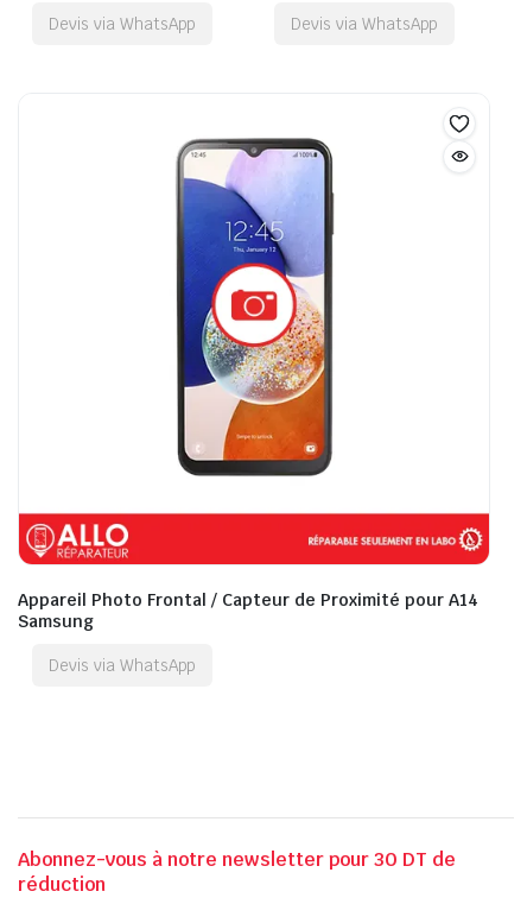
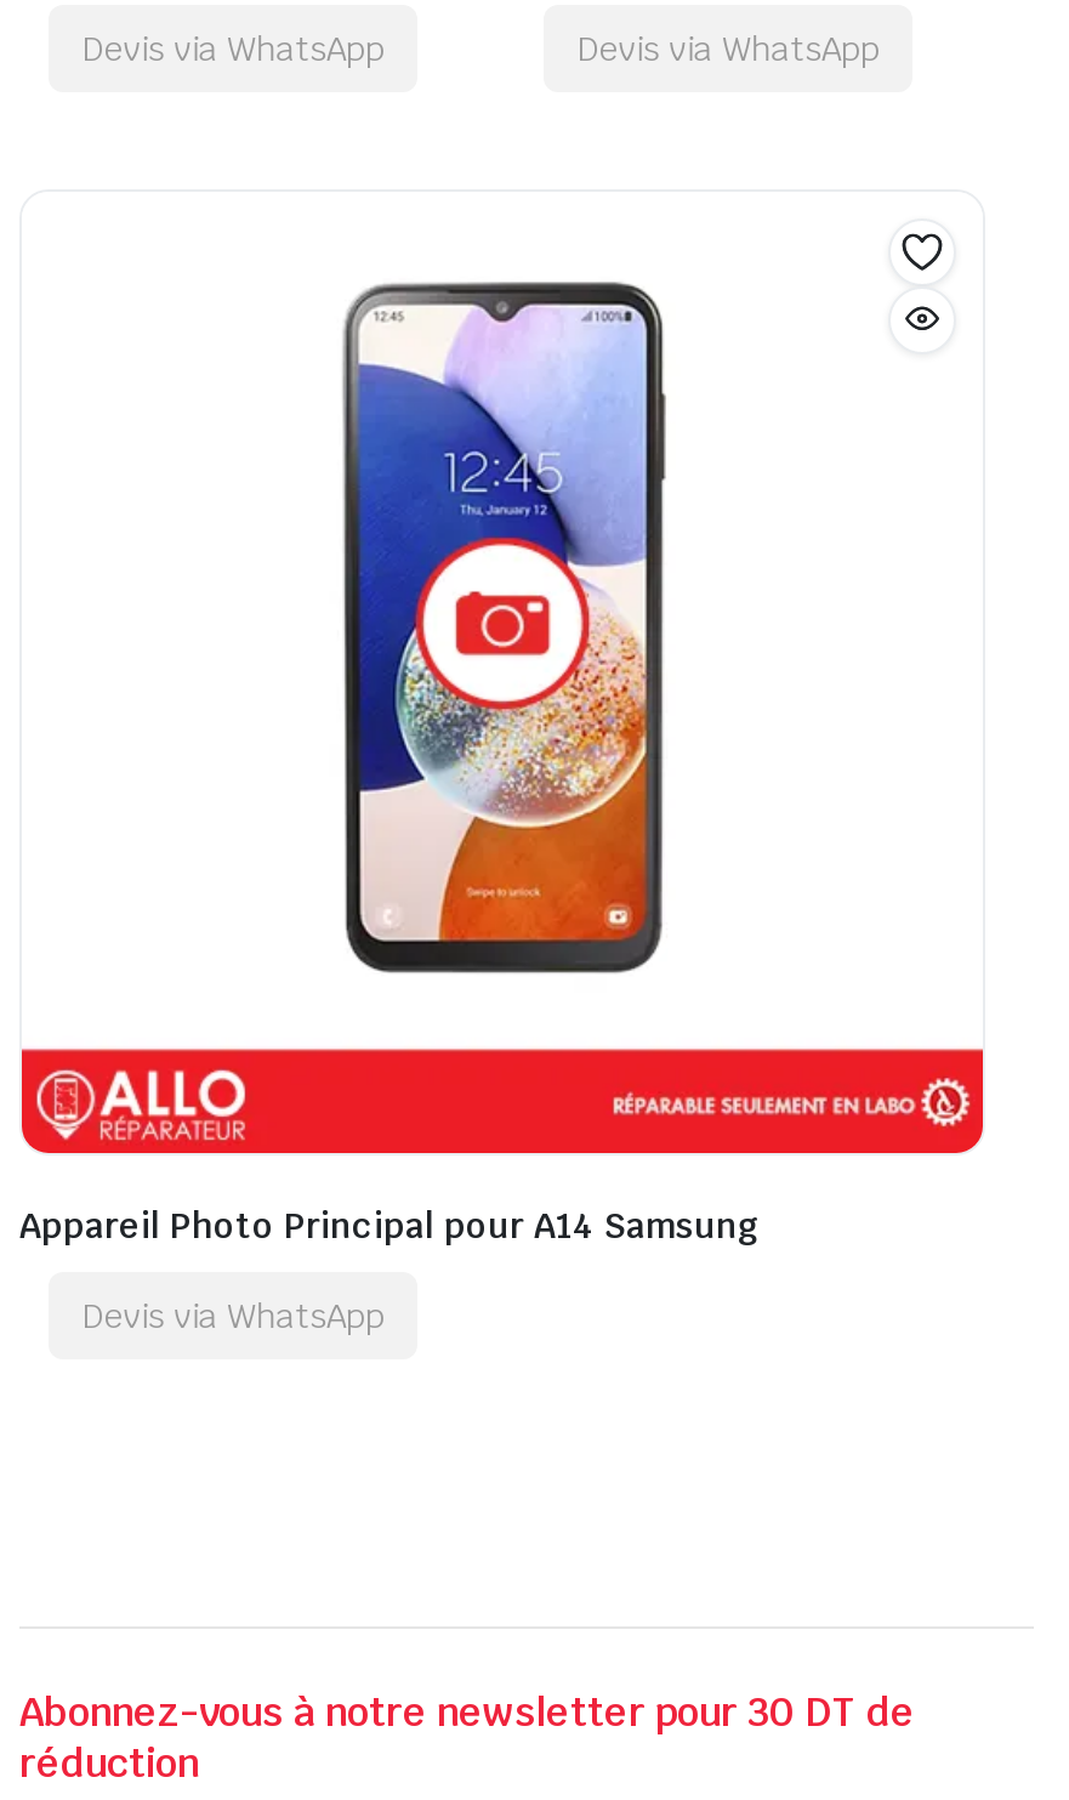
[18,589,478,632] Appareil Photo Frontal / Capteur de Proximité pour A14 | Samsung -> [19,1204,760,1247] Appareil Photo Principal pour A14 Samsung

